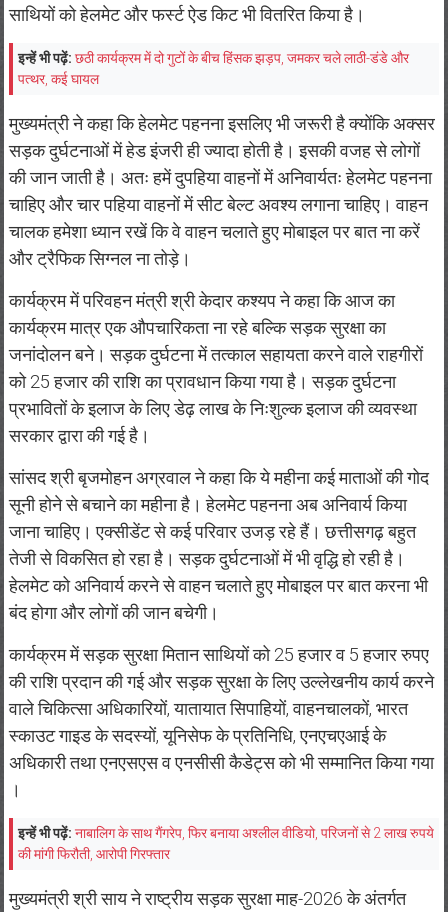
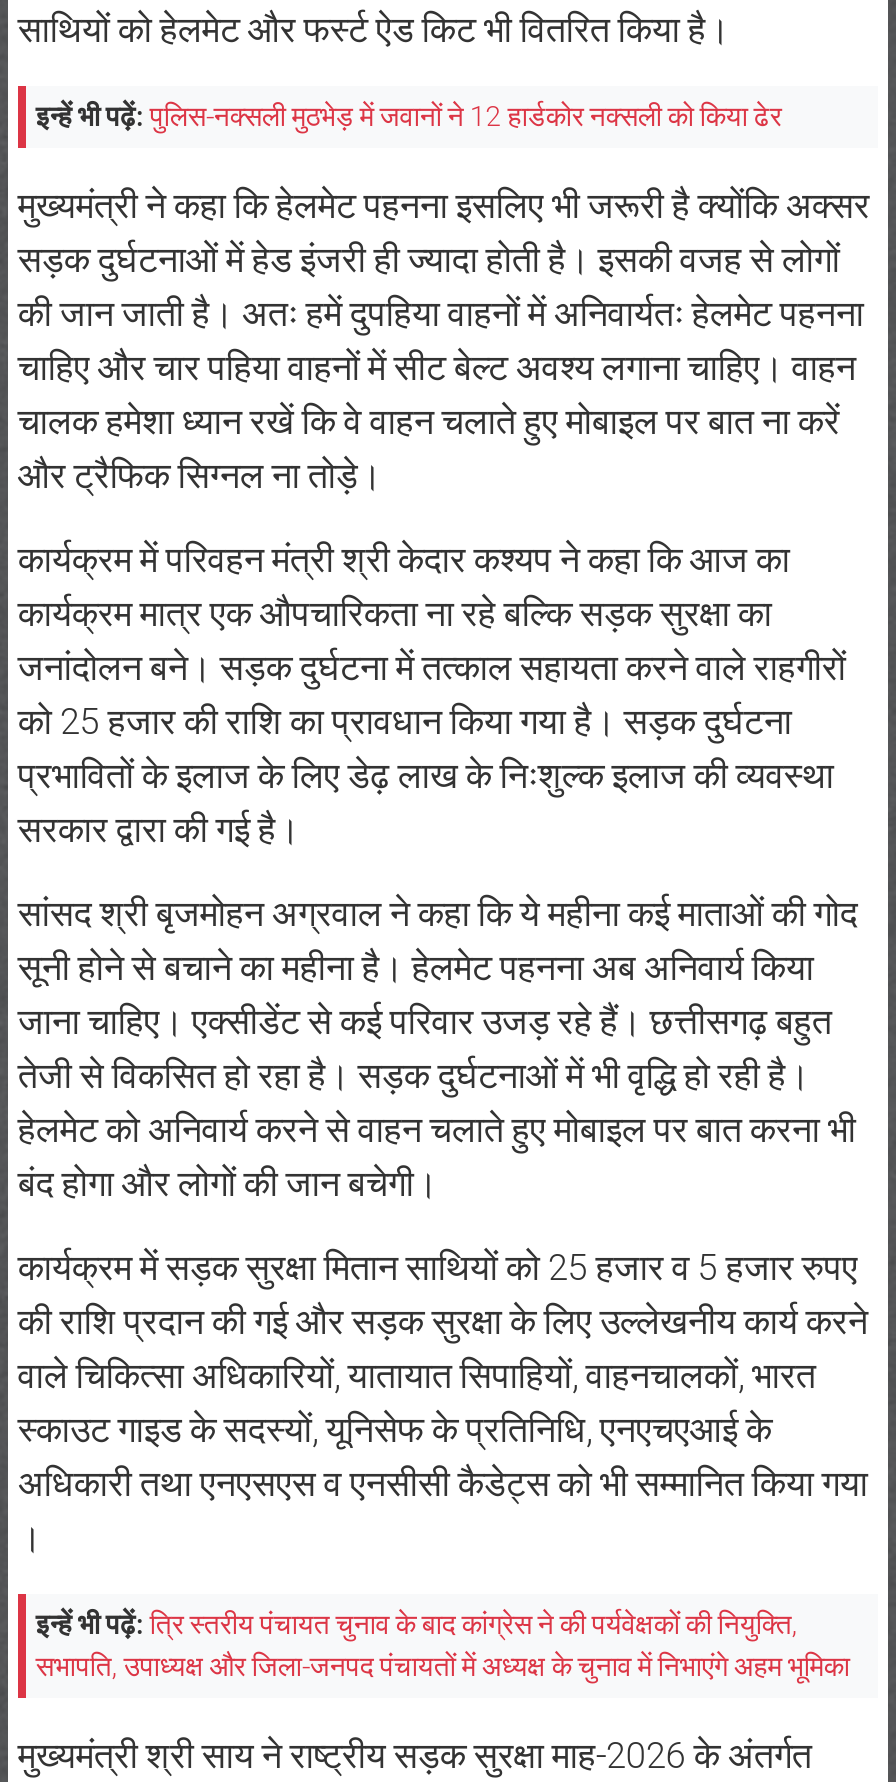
[18,50,409,87] इन्हें भी पढ़ें: छठी कार्यक्रम में दो गुटों के बीच हिंसक झड़प, जमकर चले लाठी-डंडे और | पत्थर, कई घायल -> [36,100,782,132] इन्हें भी पढ़ें: पुलिस-नक्सली मुठभेड़ में जवानों ने 12 हार्डकोर नक्सली को किया ढेर
[18,825,434,862] इन्हें भी पढ़ें: नाबालिग के साथ गैंगरेप, फिर बनाया अश्लील वीडियो, परिजनों से 2 लाख रुपये | की मांगी फिरौती, आरोपी गिरफ्तार -> [36,1608,850,1682] इन्हें भी पढ़ें: त्रि स्तरीय पंचायत चुनाव के बाद कांग्रेस ने की पर्यवेक्षकों की नियुक्ति, | सभापति, उपाध्यक्ष और जिला-जनपद पंचायतों में अध्यक्ष के चुनाव में निभाएंगे अहम भूमिका

